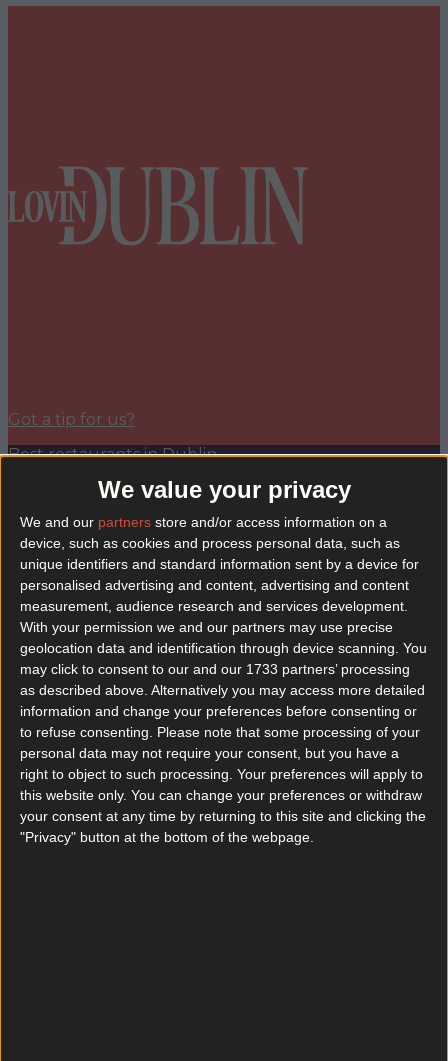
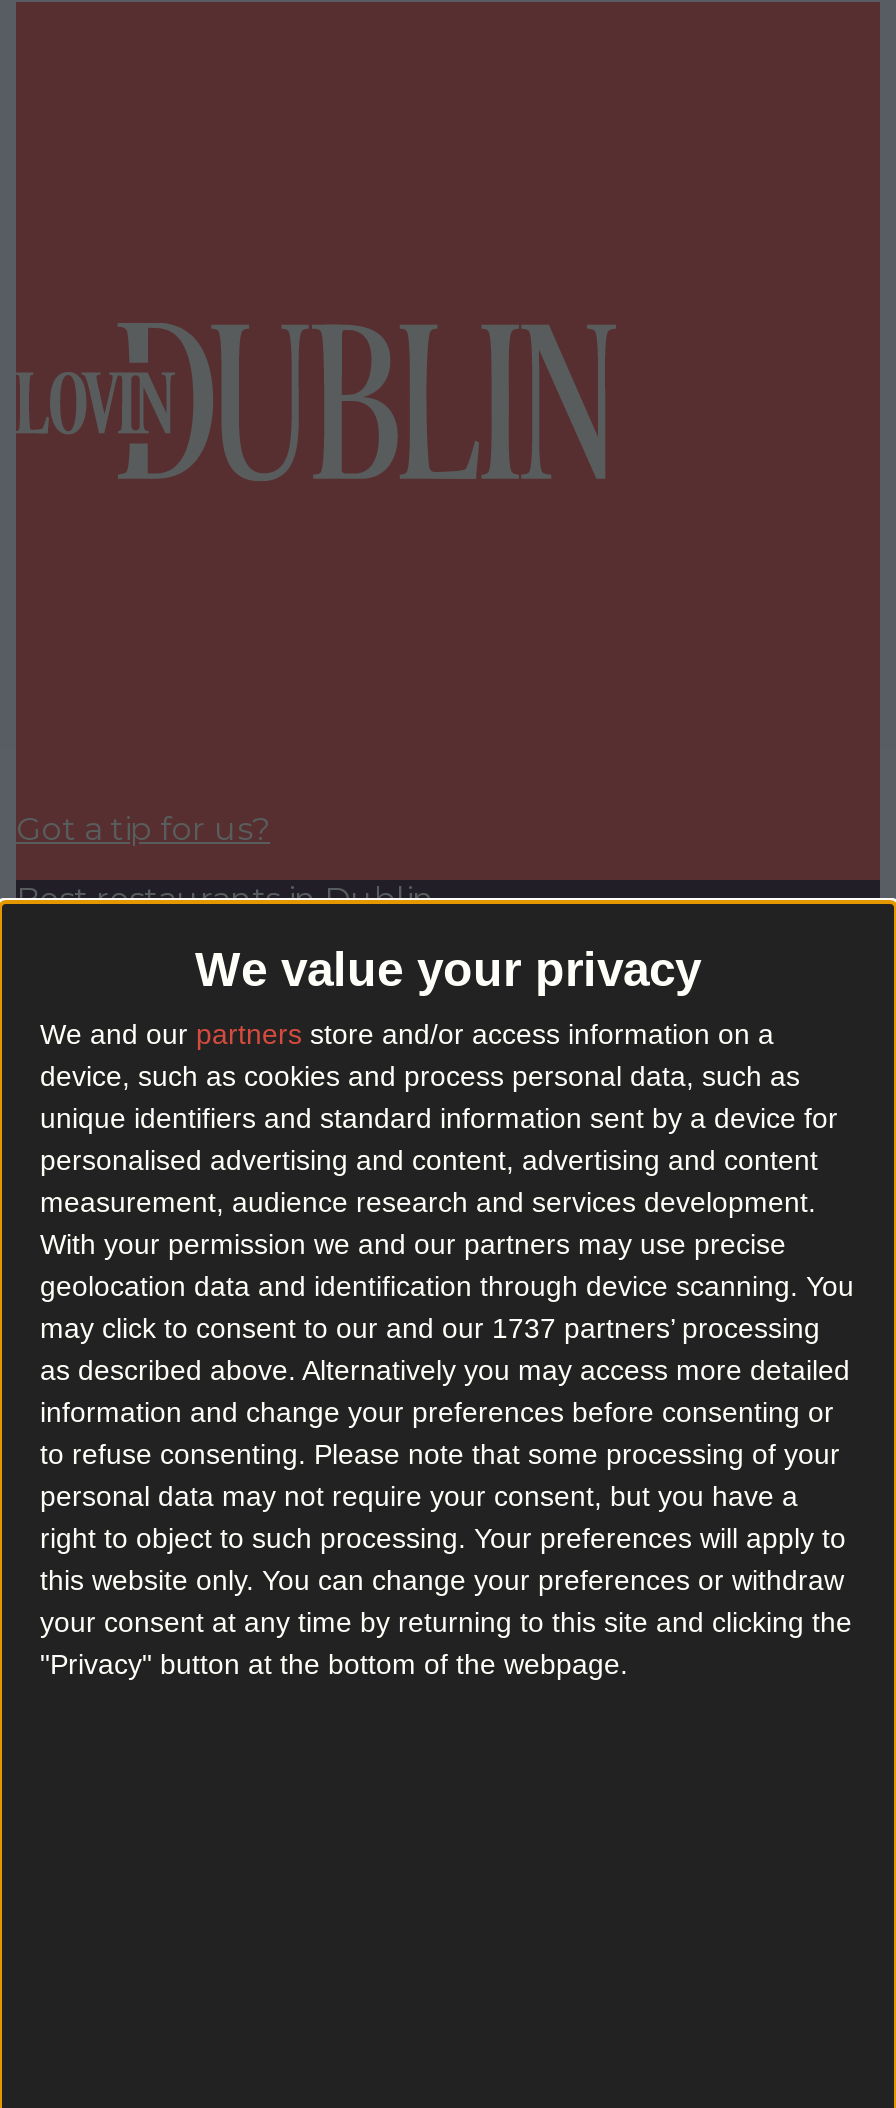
[20,661,410,677] may click to consent to our and our 1733 partners’ processing -> [40,1312,820,1344] may click to consent to our and our 1737 partners’ processing

